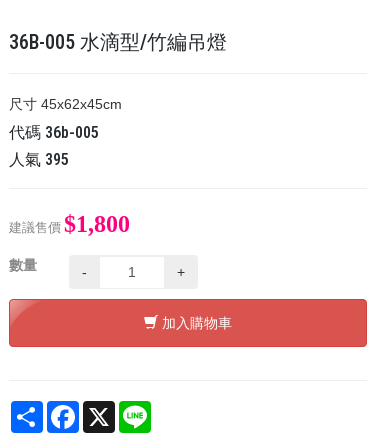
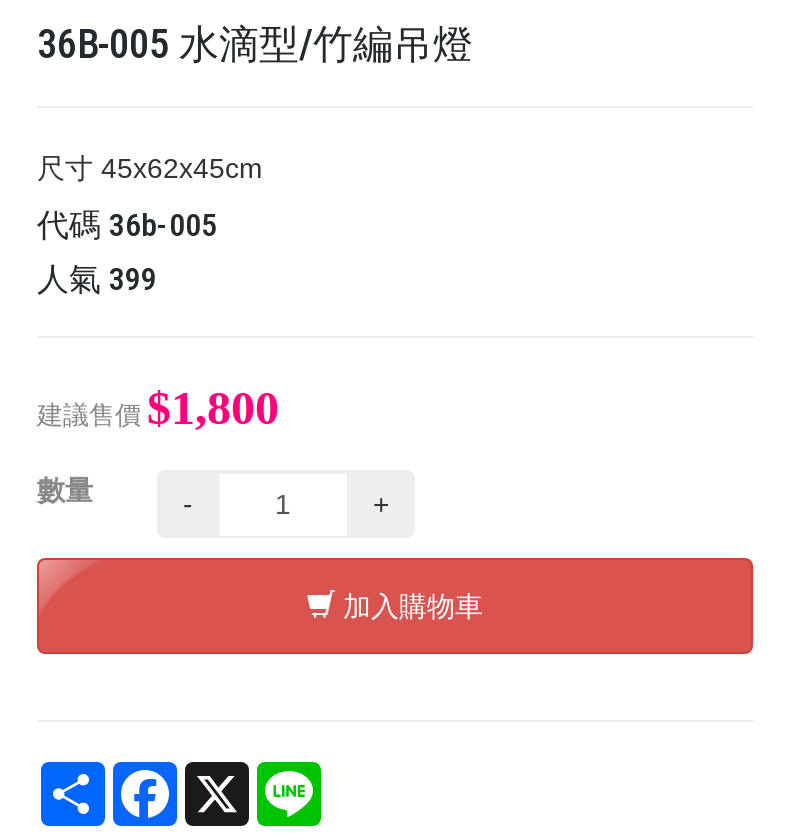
[9,150,69,169] 人氣395 -> [37,260,157,298] 人氣399

